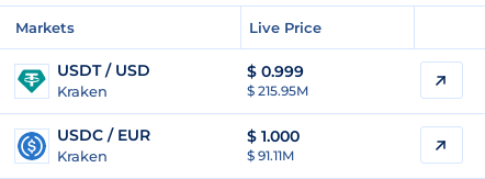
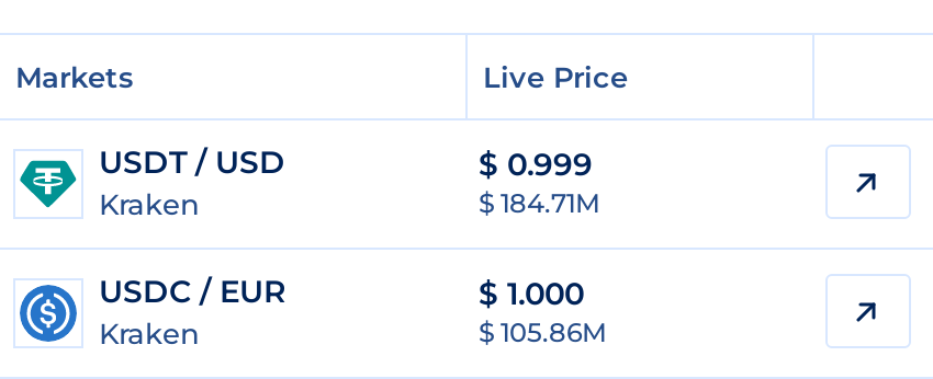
[247,82,308,99] $ 215.95M -> [479,186,599,219] $ 184.71M
[247,147,294,164] $ 91.11M -> [479,315,606,348] $ 105.86M

